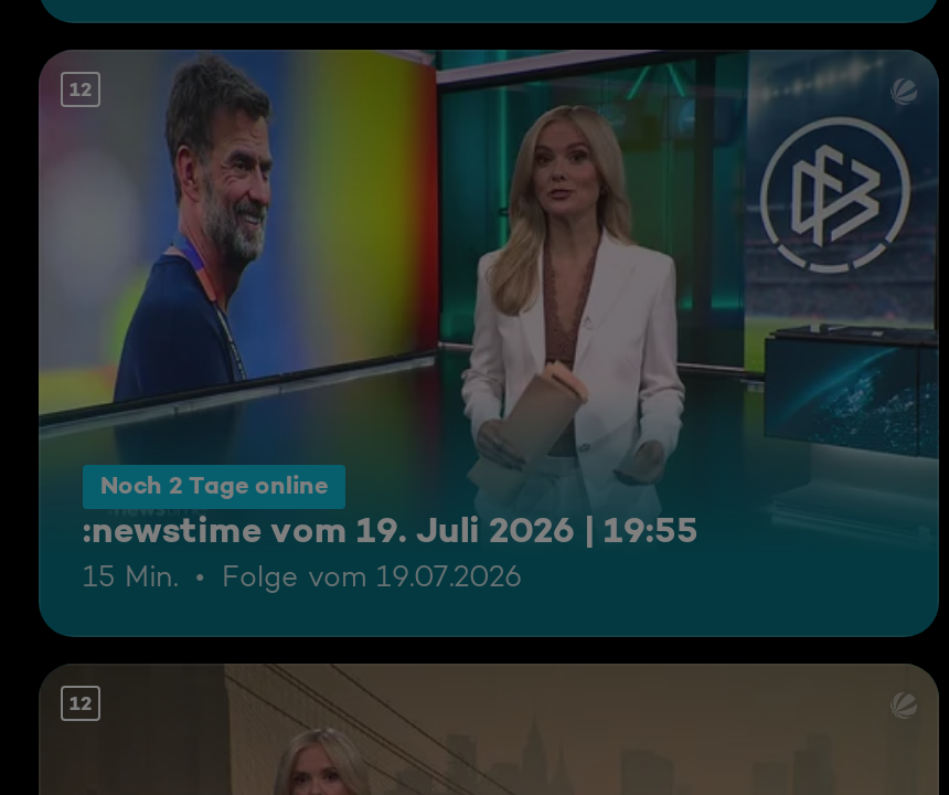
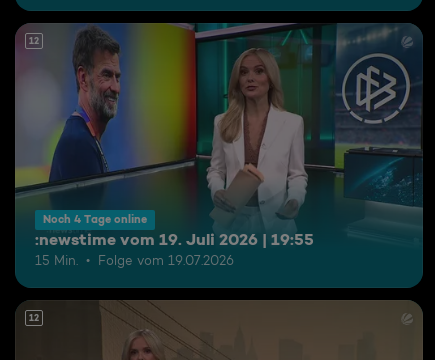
[100,469,328,500] Noch 2 Tage online -> [43,212,147,226] Noch 4 Tage online

